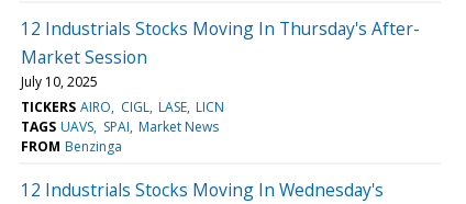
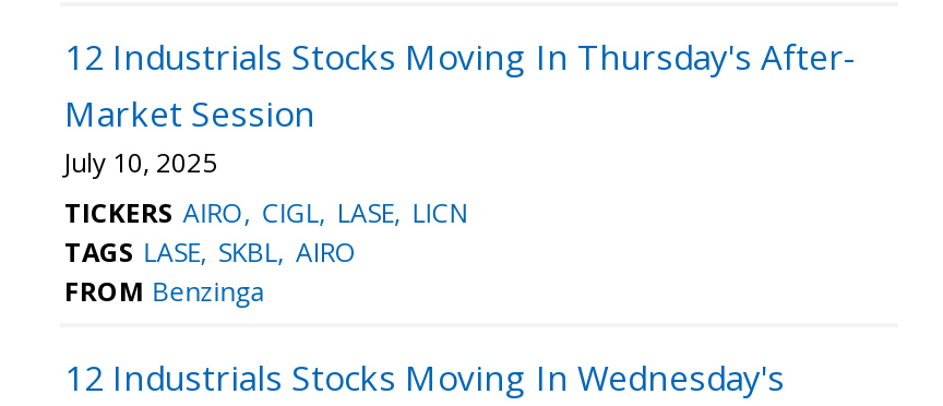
[21,117,219,136] TAGS UAVS SPAI Market News -> [64,233,357,270] TAGS LASE SKBL AIRO

